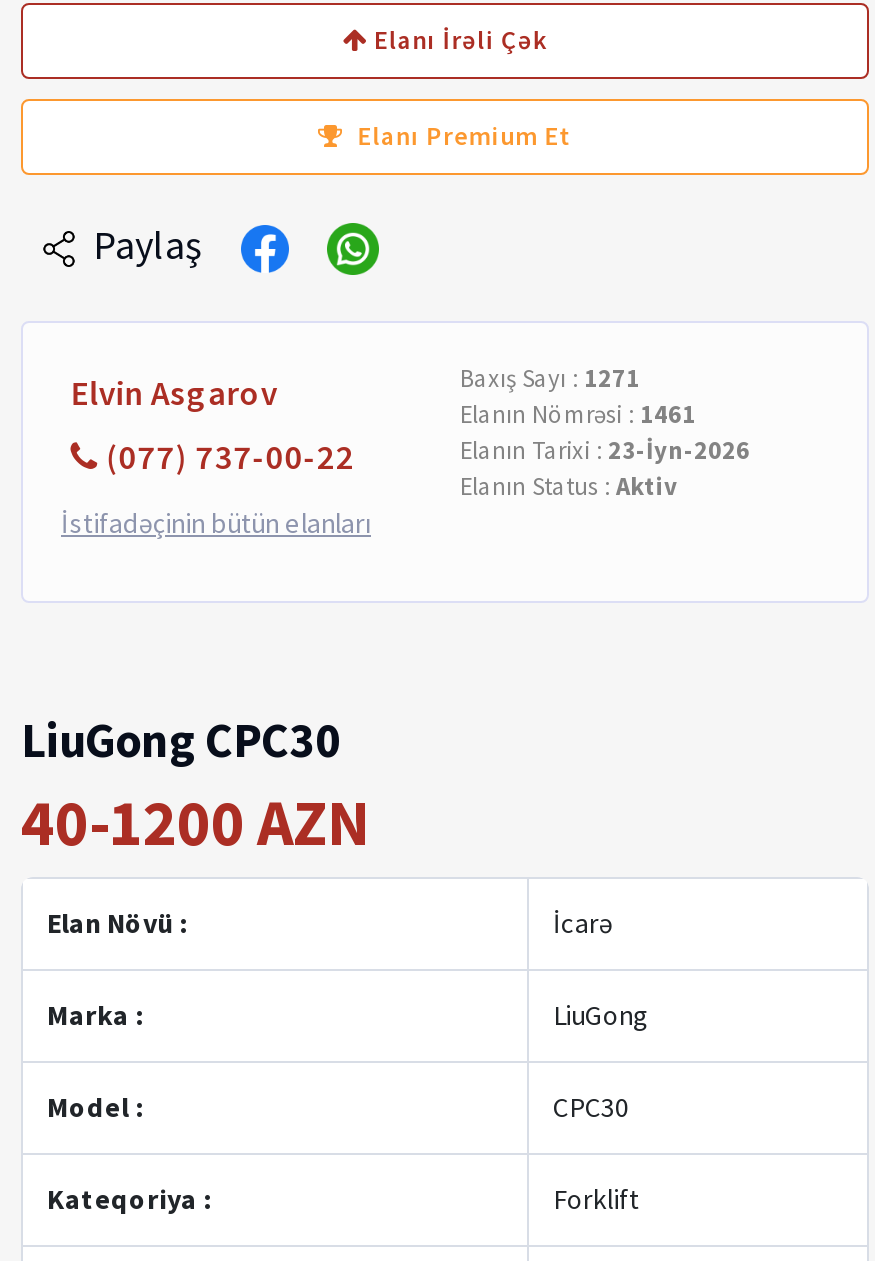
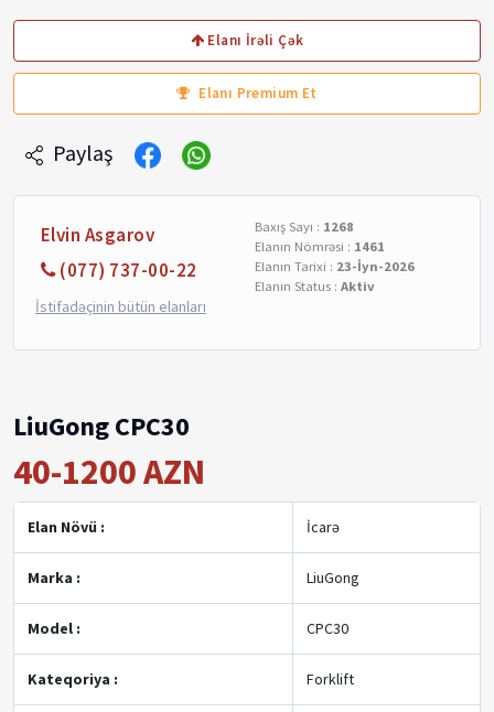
[460,363,640,393] Baxış Sayı : 1271 -> [255,218,355,235] Baxış Sayı : 1268

